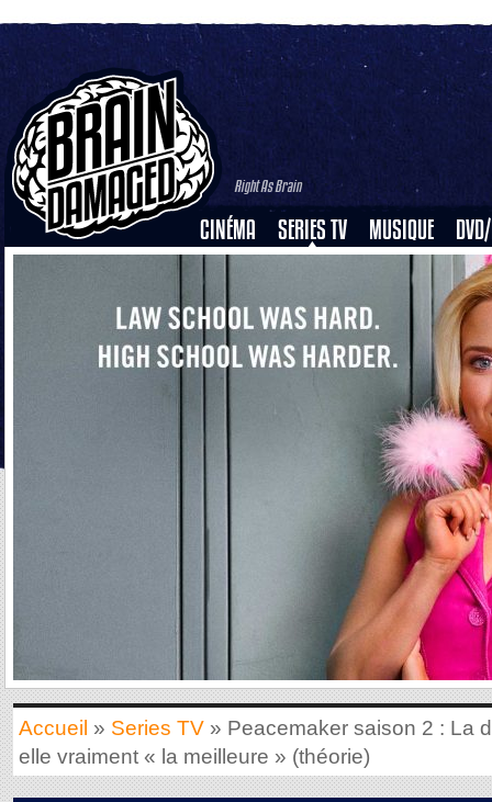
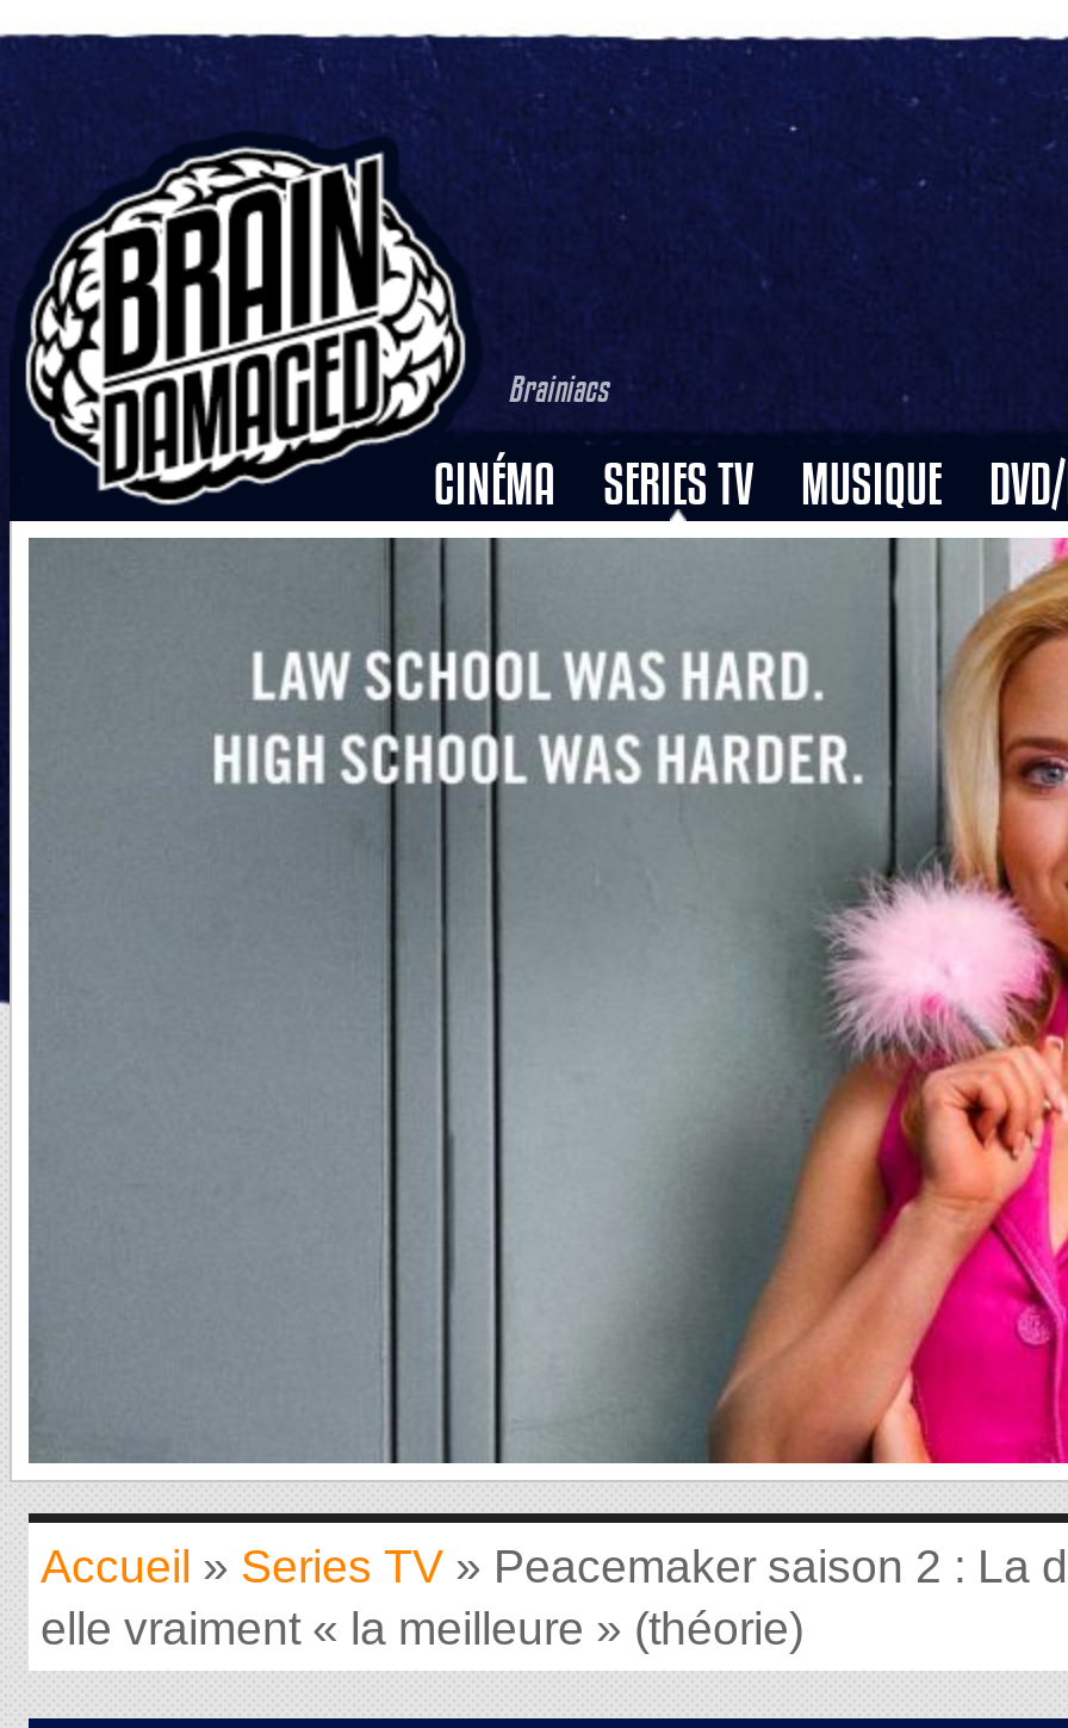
[234,177,301,195] Right As Brain -> [508,368,608,409] Brainiacs

